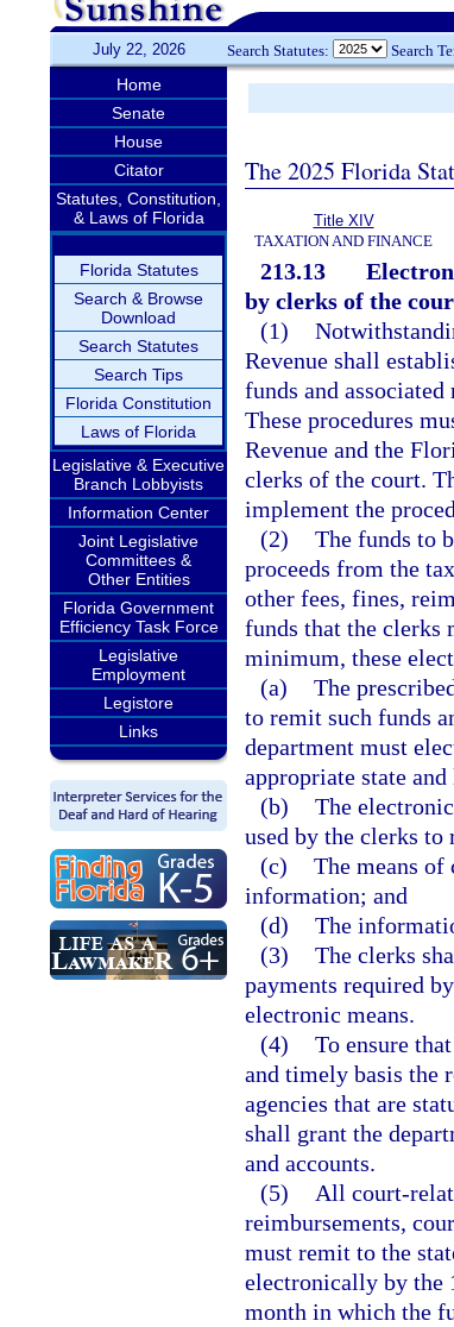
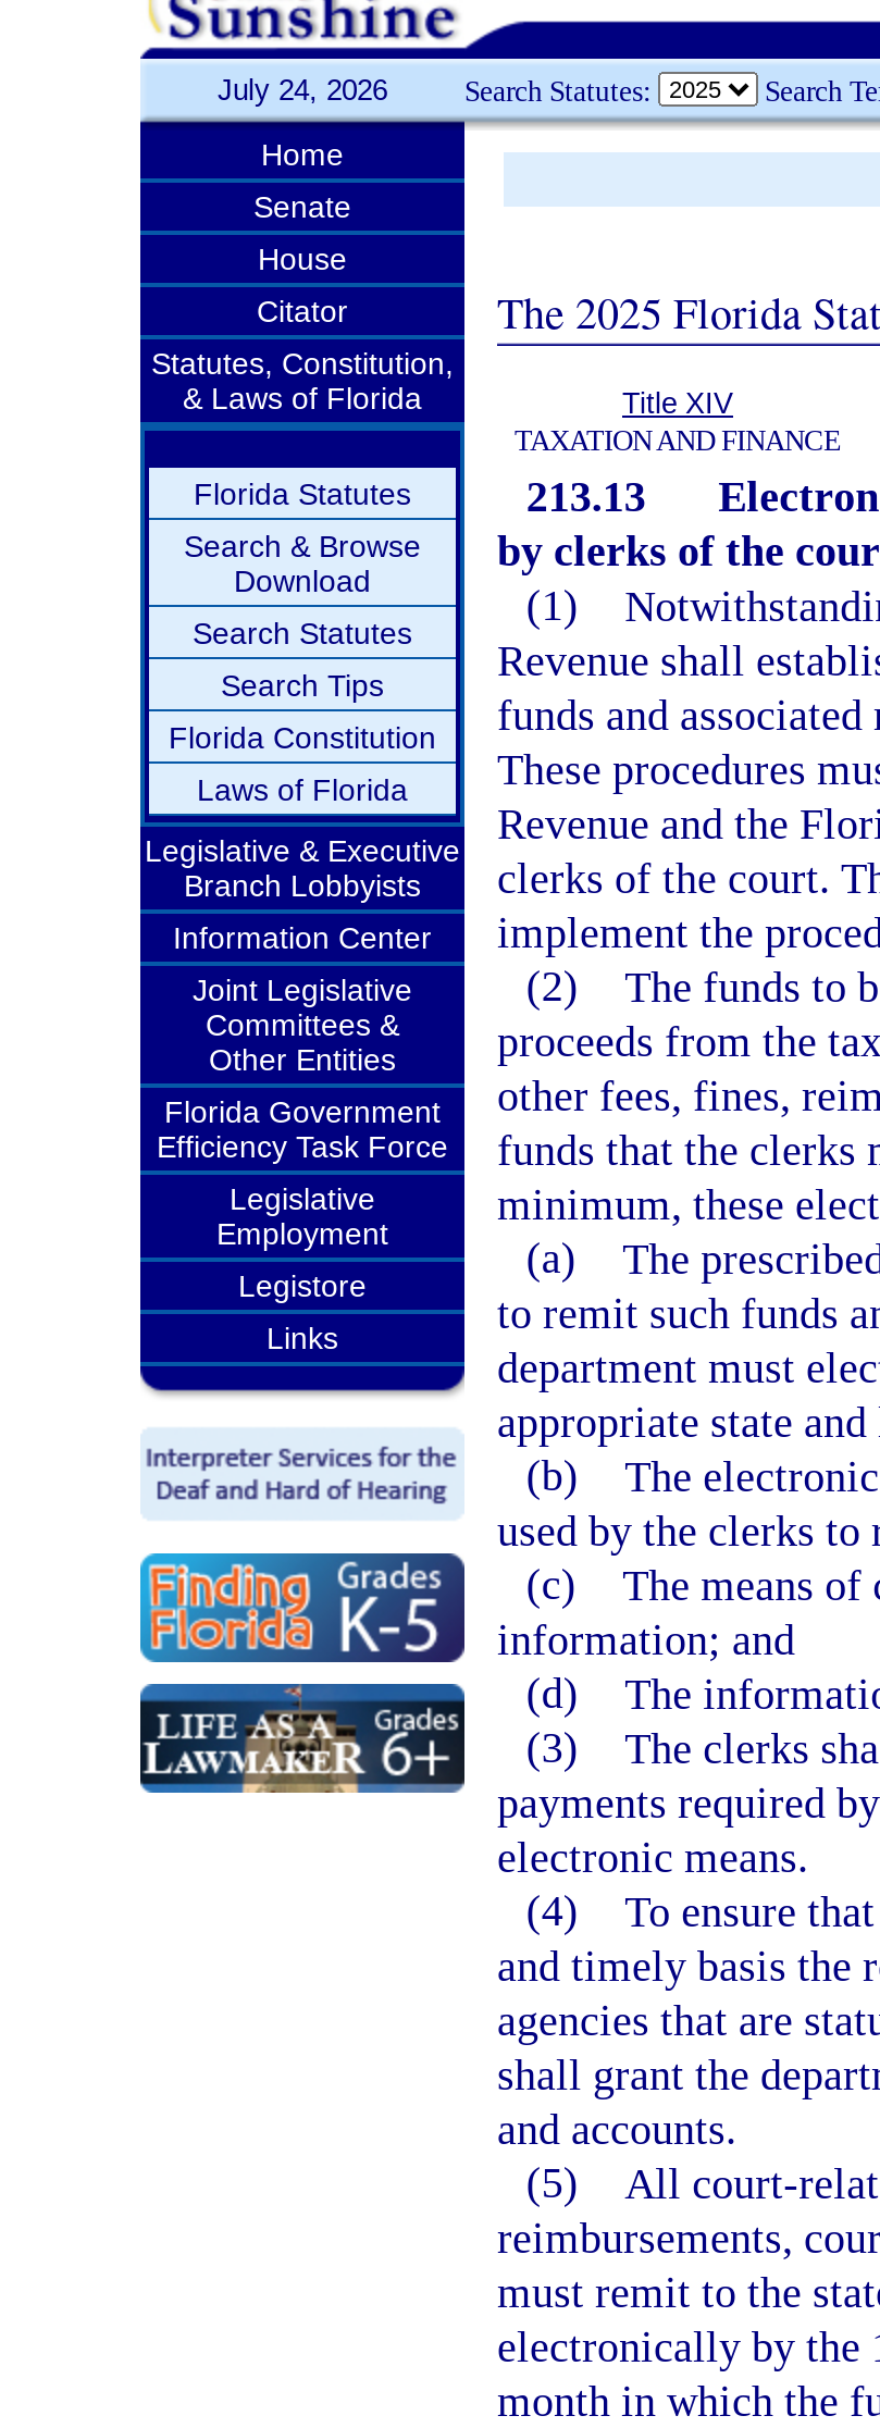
[92,40,185,58] July 22, 2026 -> [218,74,387,107] July 24, 2026

